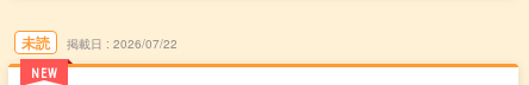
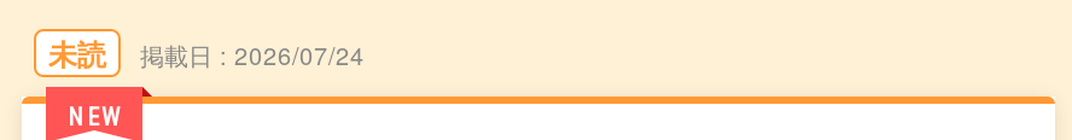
[113,36,178,52] 2026/07/22 -> [234,39,365,73] 2026/07/24

